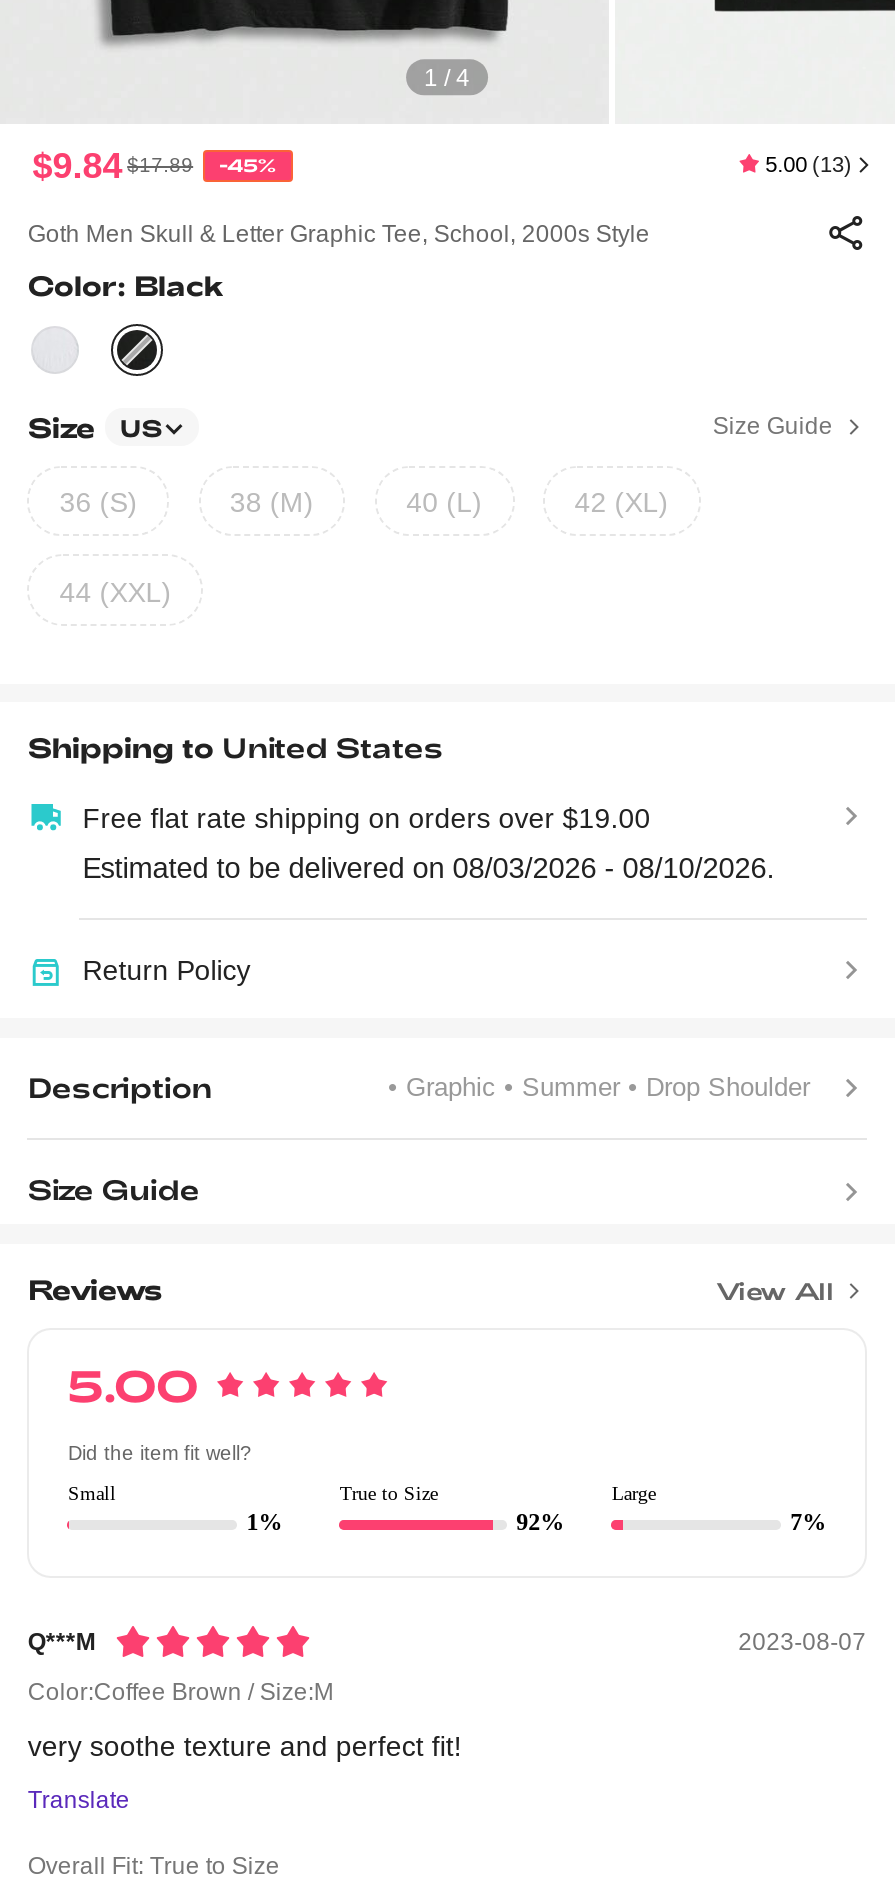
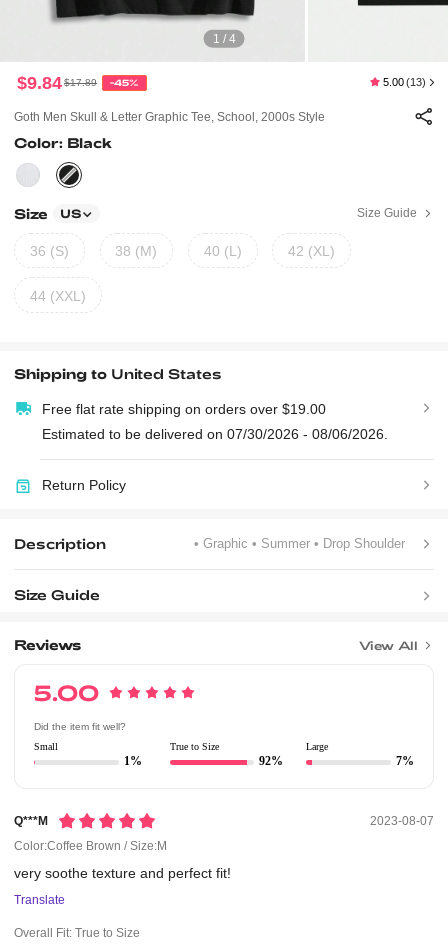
[82,852,774,884] Estimated to be delivered on 08/03/2026 - 08/10/2026. -> [42,426,388,442] Estimated to be delivered on 07/30/2026 - 08/06/2026.

